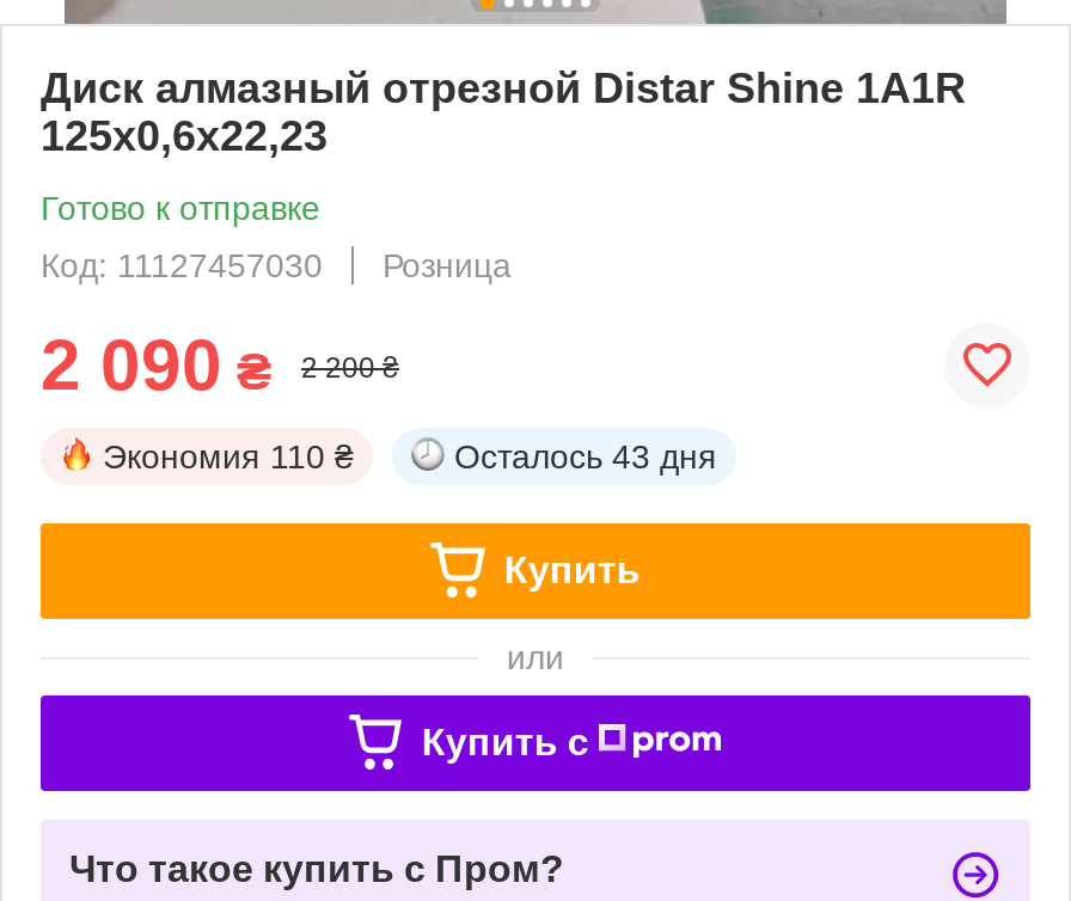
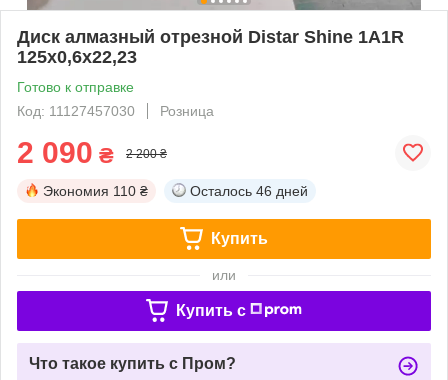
[454,437,717,475] Осталось 43 дня -> [190,183,308,199] Осталось 46 дней

